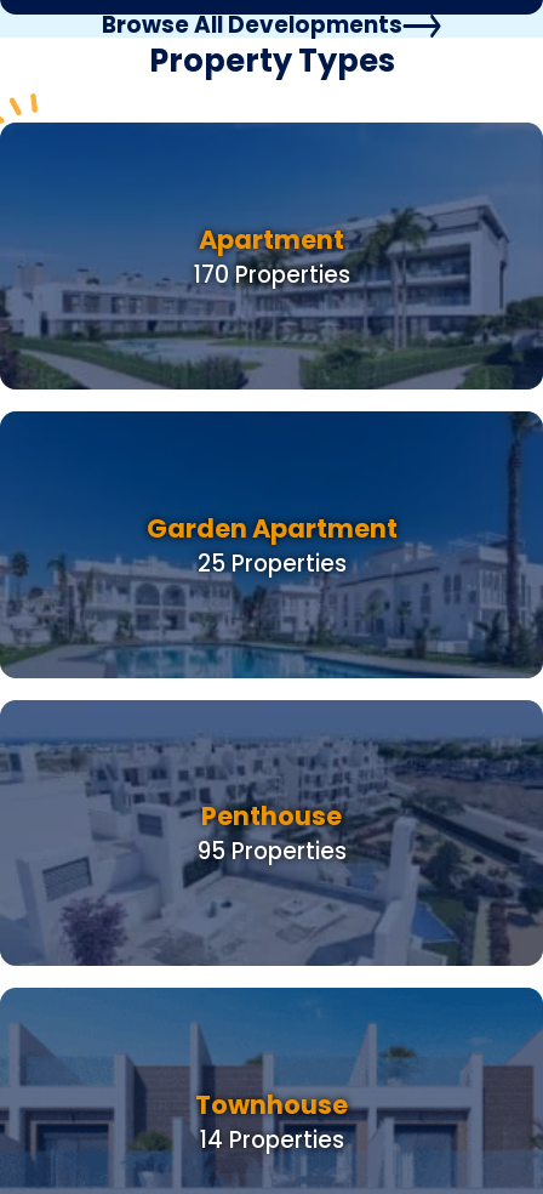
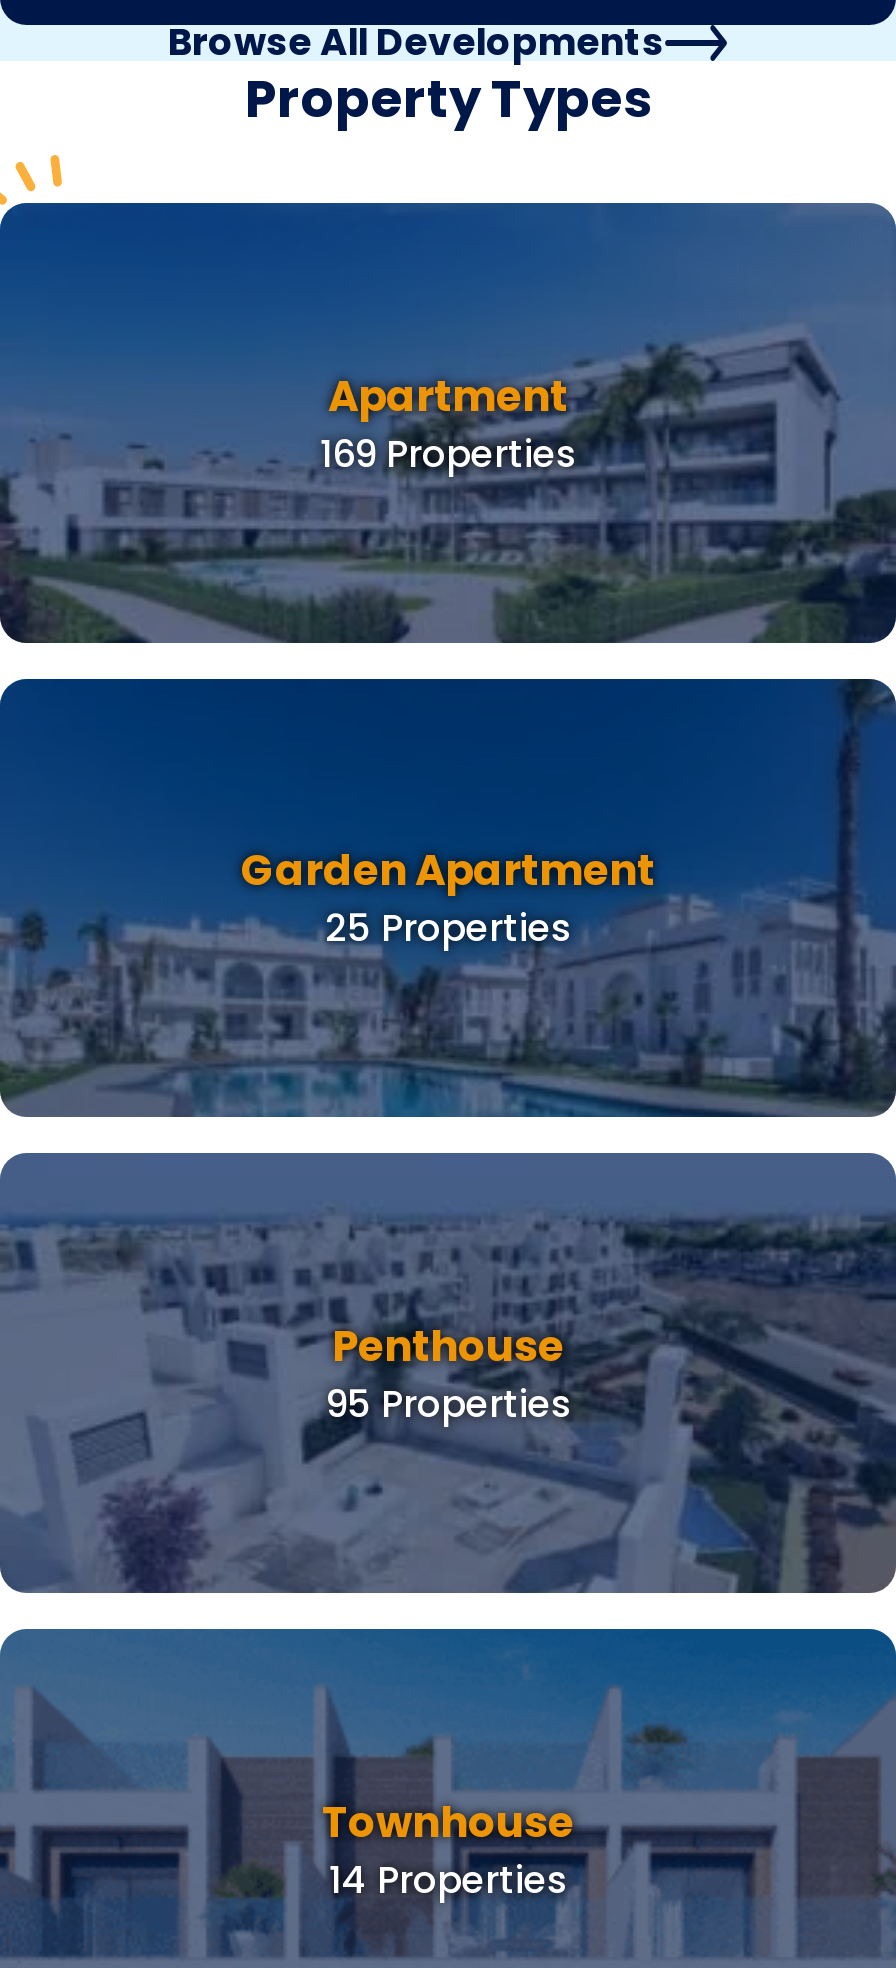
[193,260,350,290] 170 Properties -> [320,428,576,478] 169 Properties

